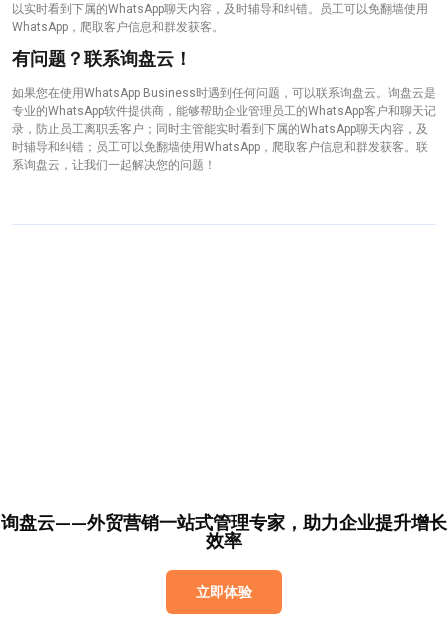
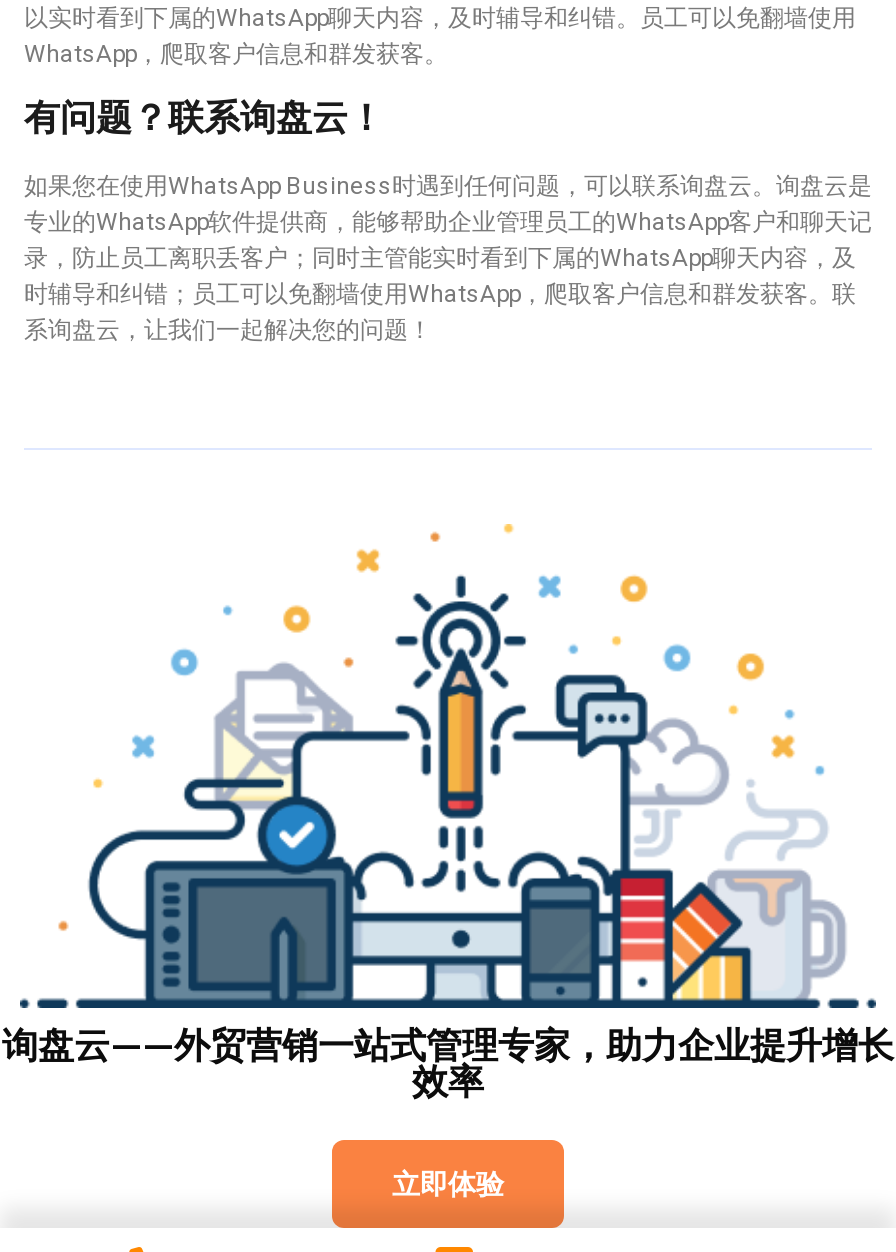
none -> [18,522,878,1010] [image]

